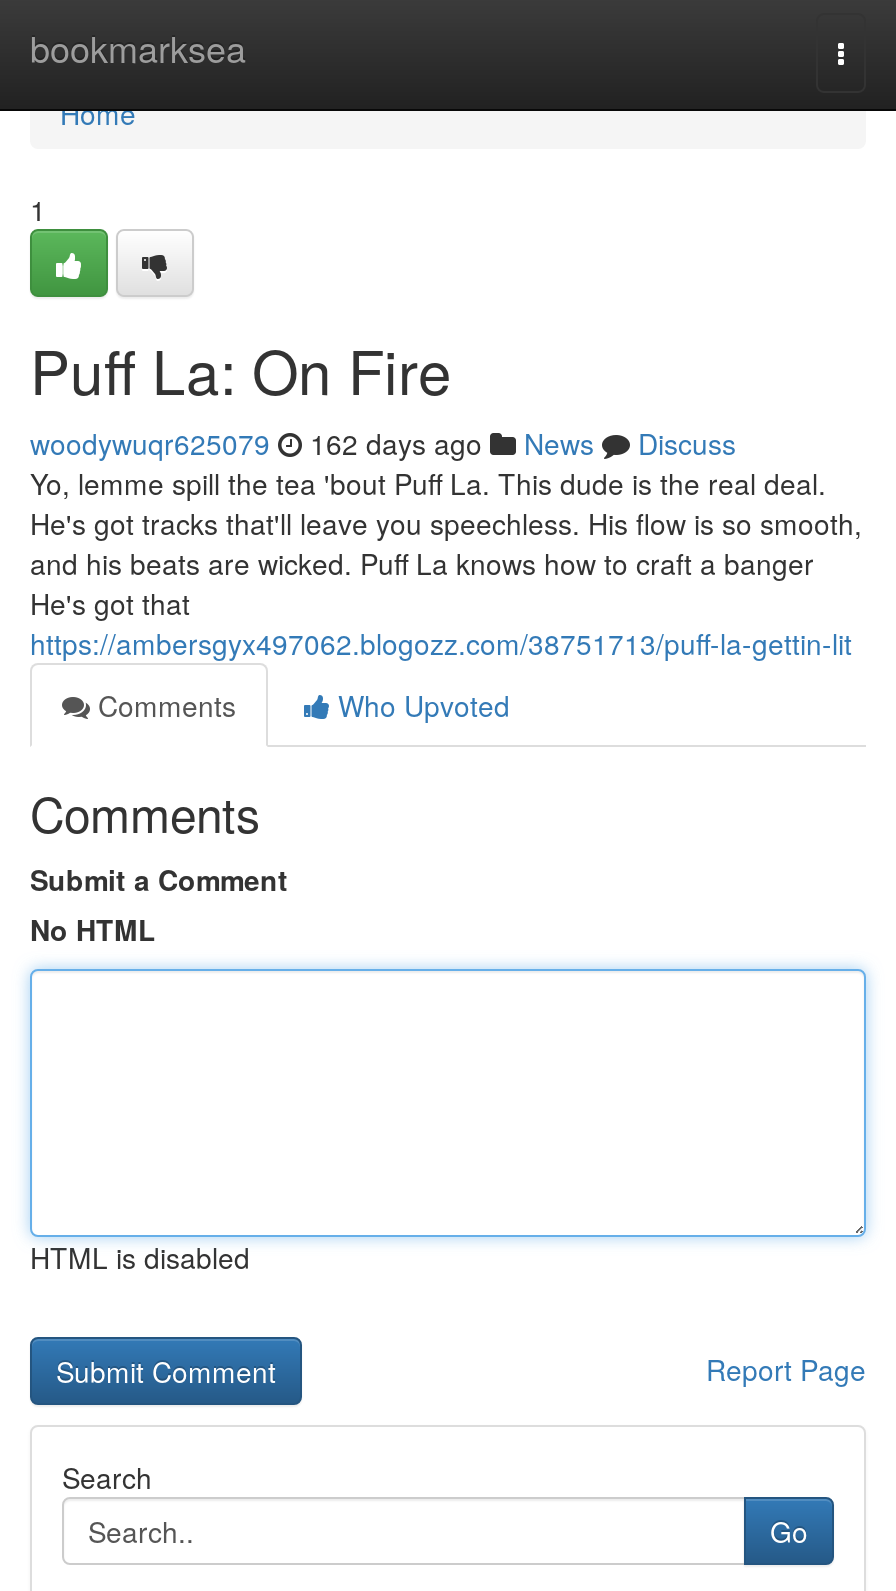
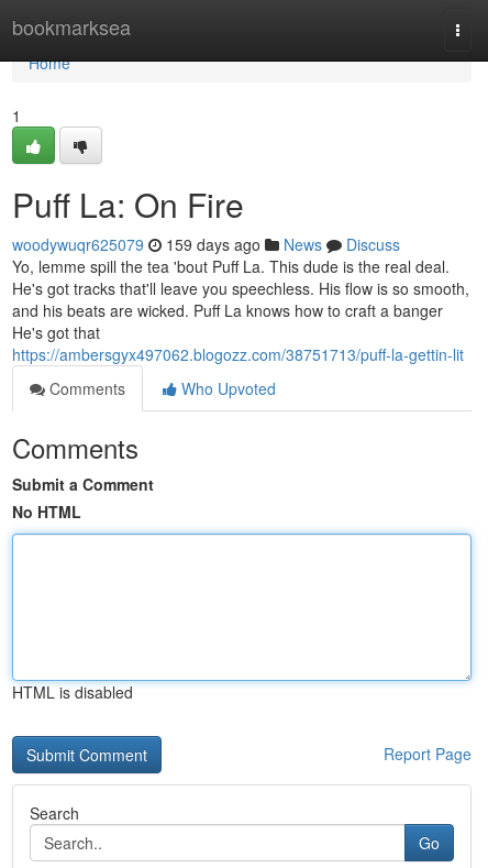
[30,423,736,463] woodywuqr625079 162 days ago News Discuss -> [12,233,400,255] woodywuqr625079 159 days ago News Discuss

